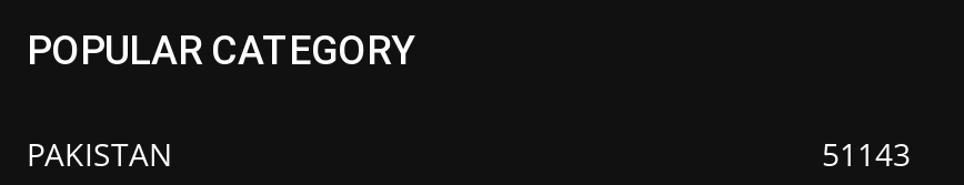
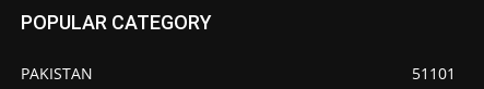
[822,132,911,174] 51143 -> [412,62,456,83] 51101

